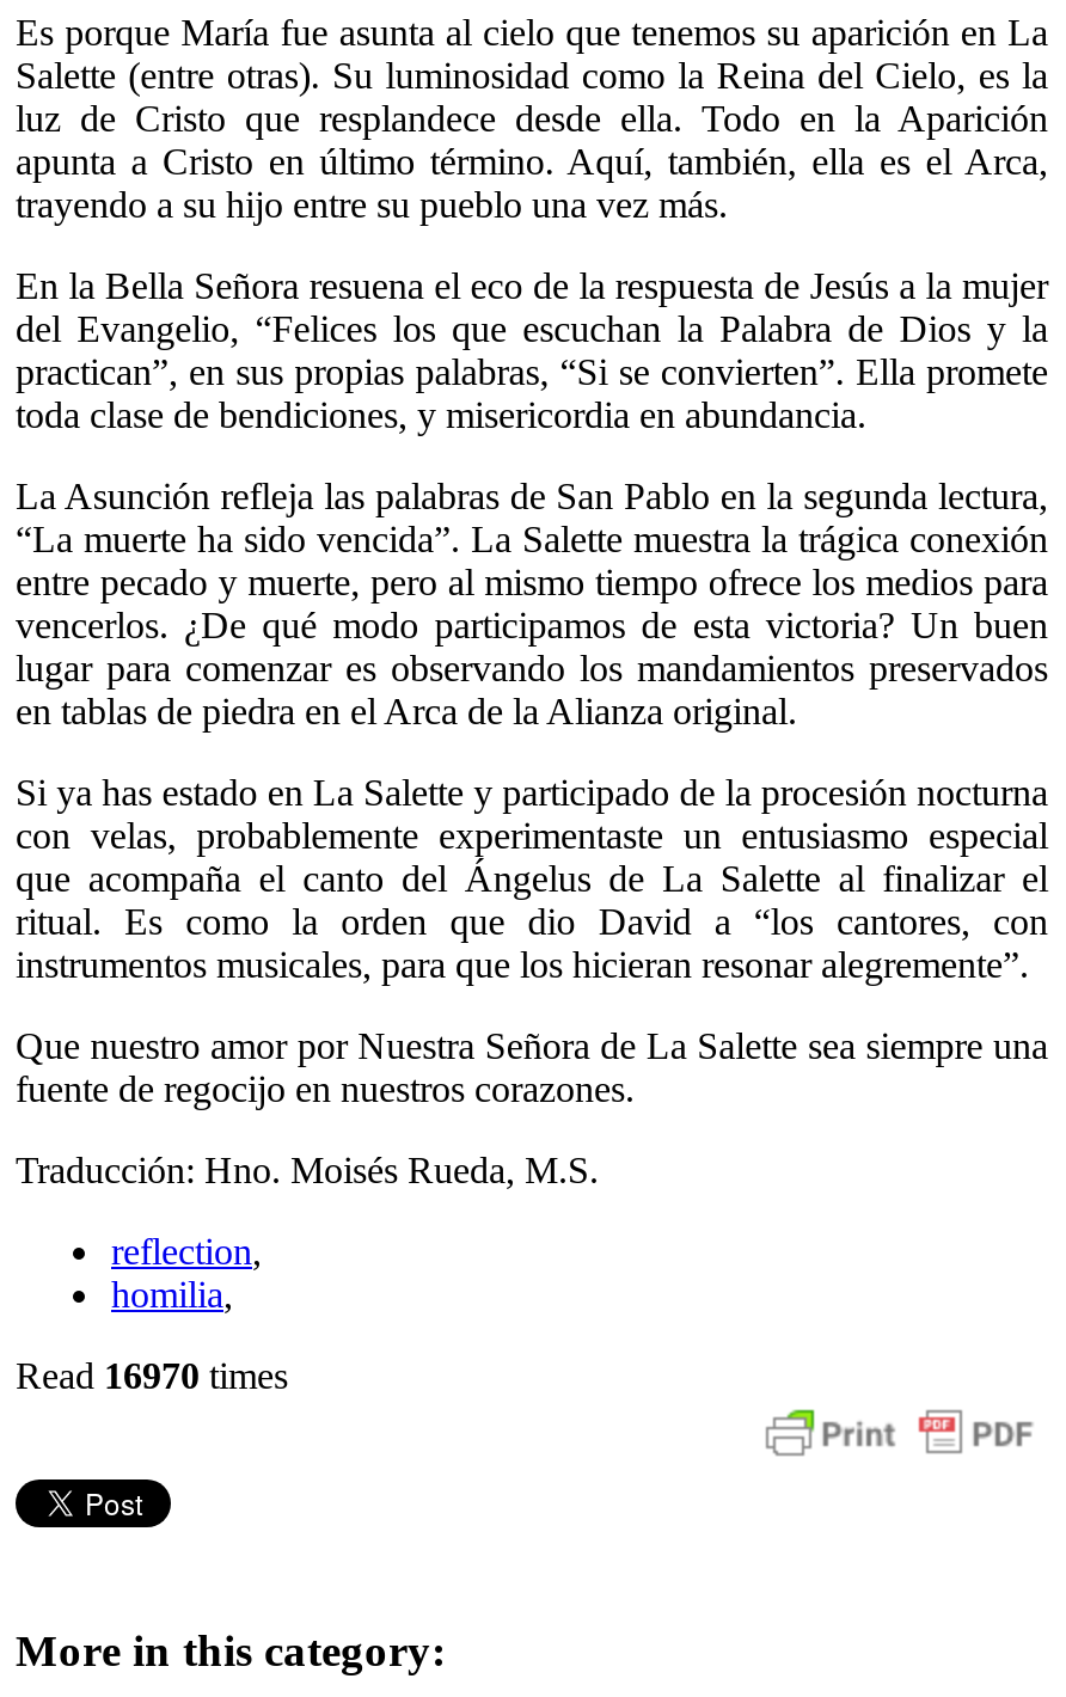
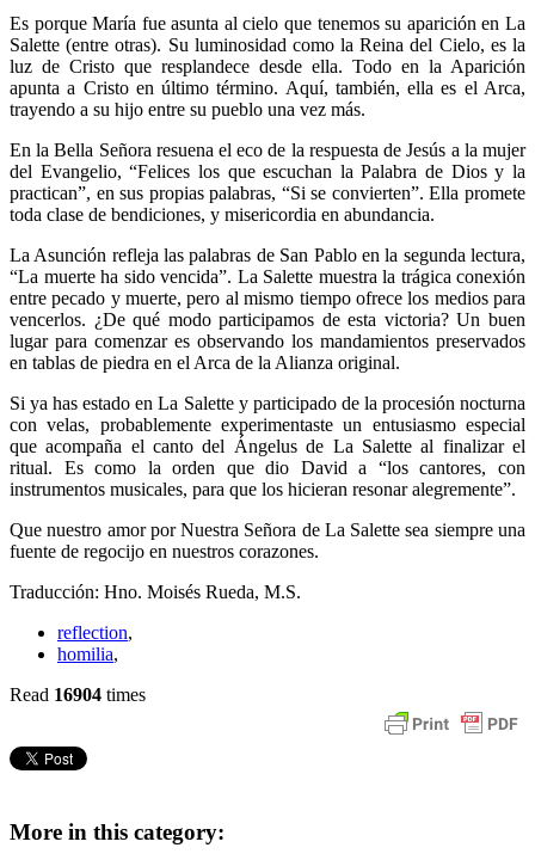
[16,1355,288,1395] Read 16970 times -> [10,684,146,704] Read 16904 times

